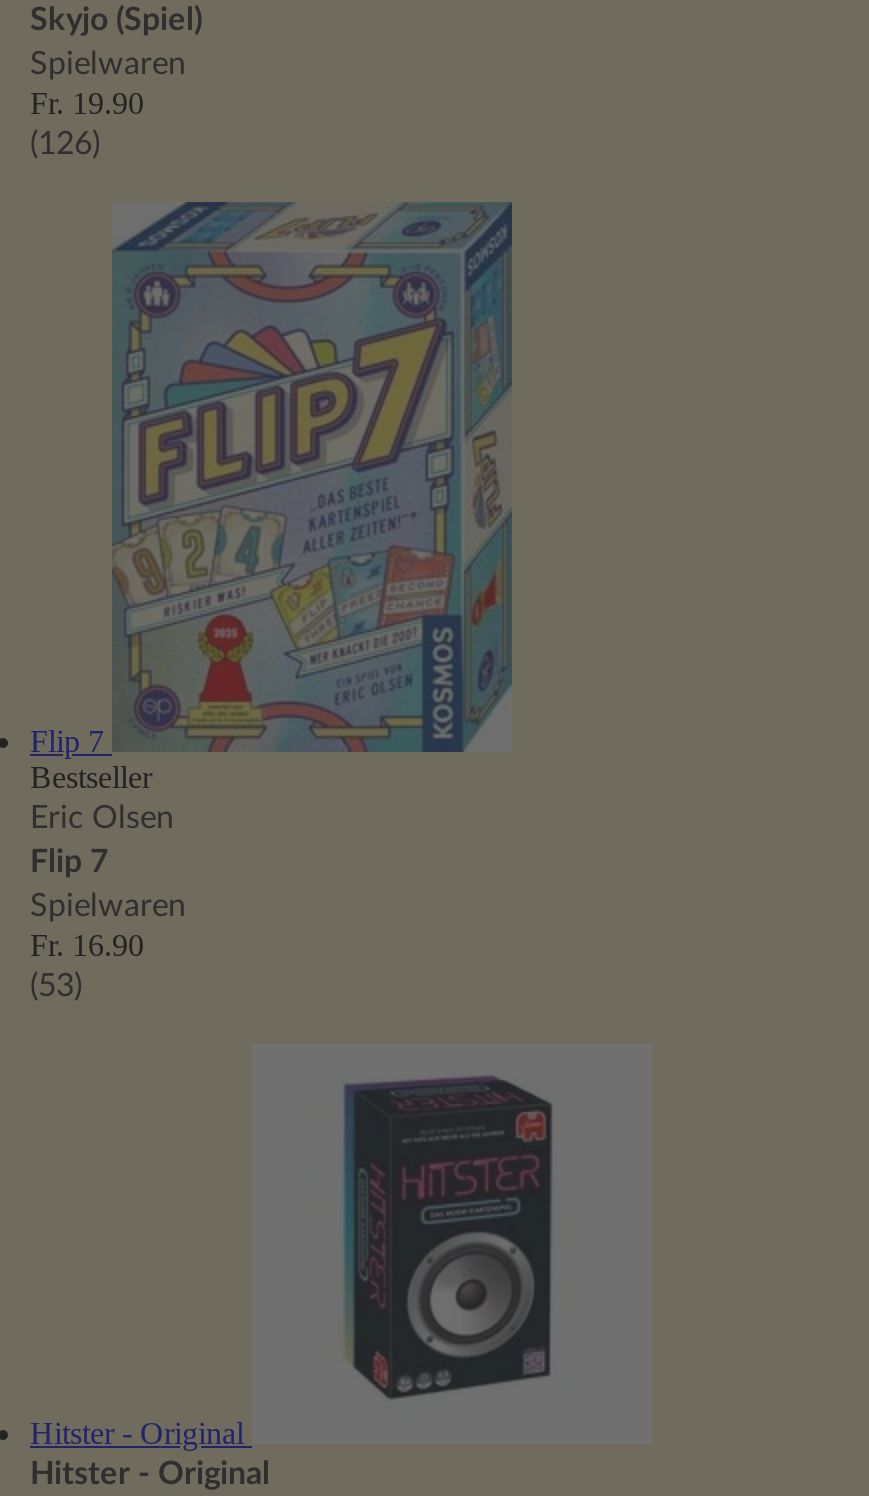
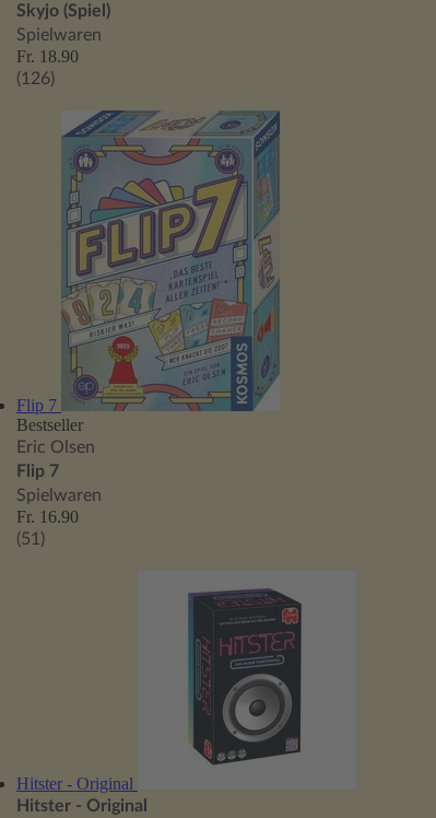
[30,86,144,120] Fr. 19.90 -> [16,47,79,66] Fr. 18.90
[30,970,82,1002] (53) -> [16,530,45,548] (51)

